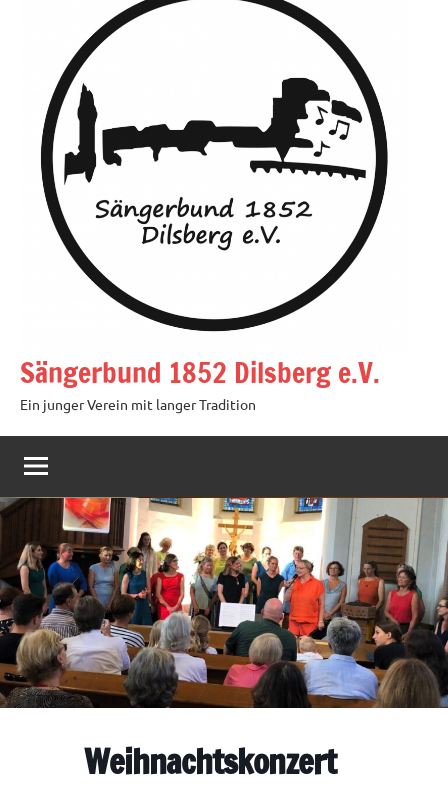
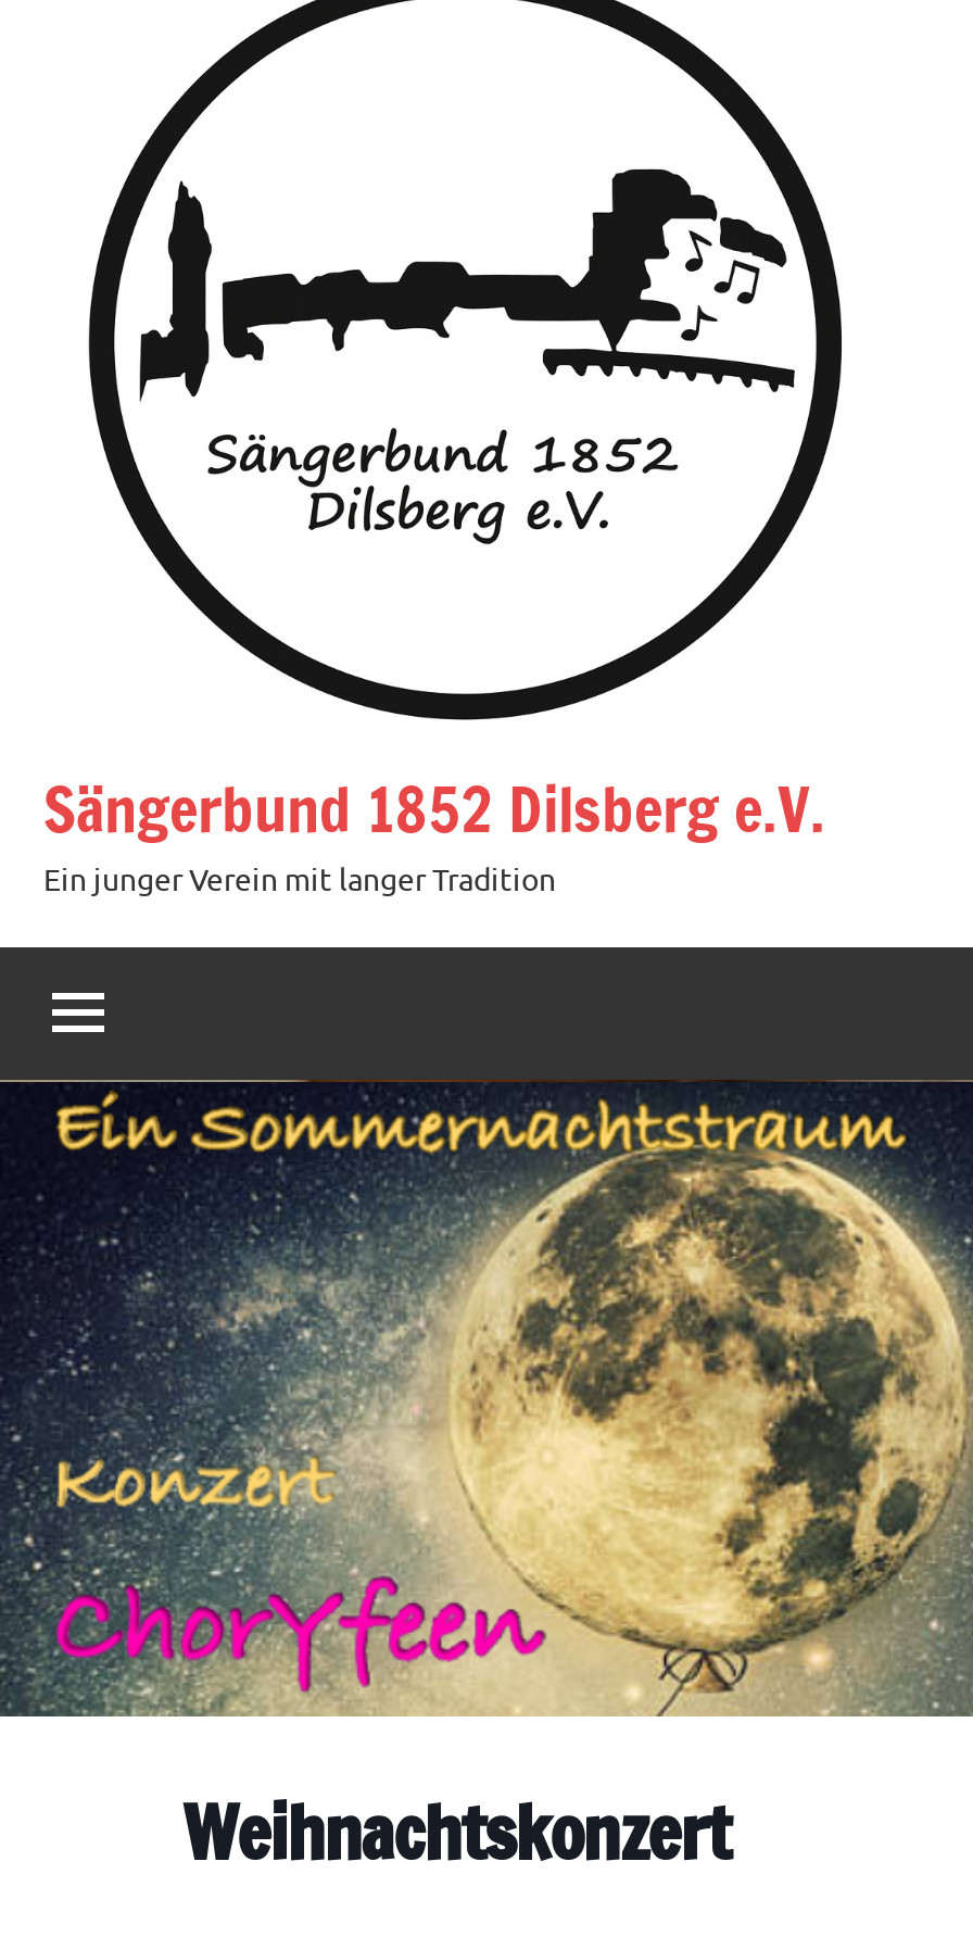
[3,496,445,709] [image] -> [7,1080,966,1716] [image]

